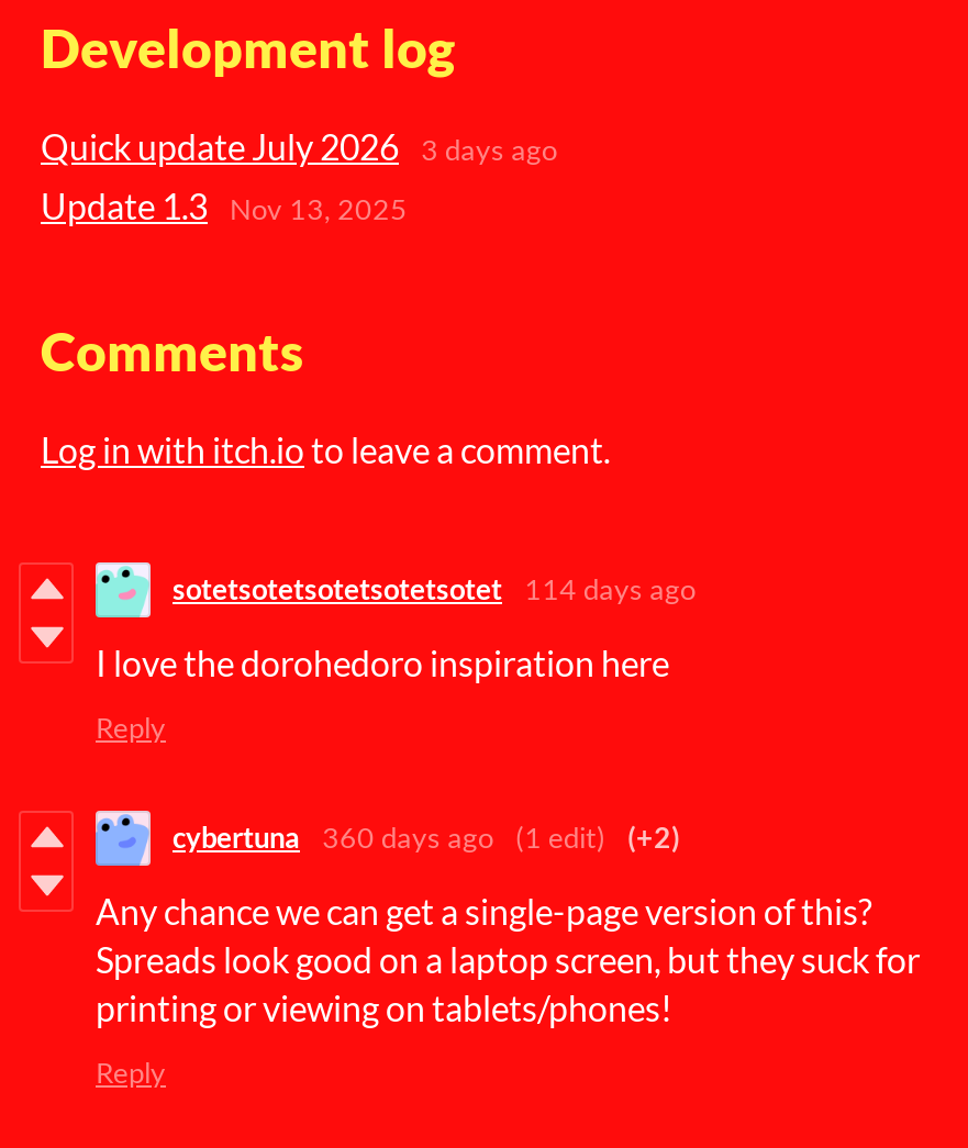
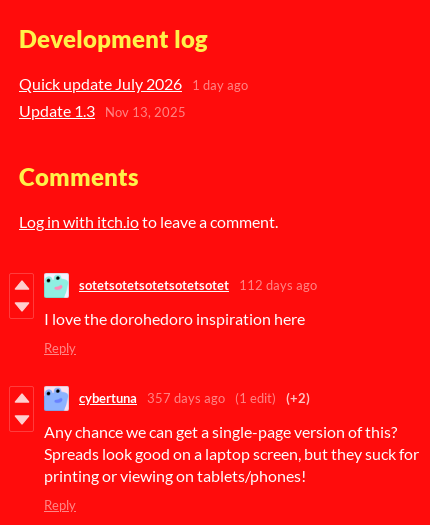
[41,125,557,168] Quick update July 2026 3 days ago -> [19,74,248,93] Quick update July 2026 1 day ago
[173,572,696,607] sotetsotetsotetsotetsotet 114 days ago -> [79,277,317,293] sotetsotetsotetsotetsotet 112 days ago
[173,820,680,855] cybertuna 360 days ago (1 edit) (+2) -> [79,390,310,406] cybertuna 357 days ago (1 edit) (+2)

